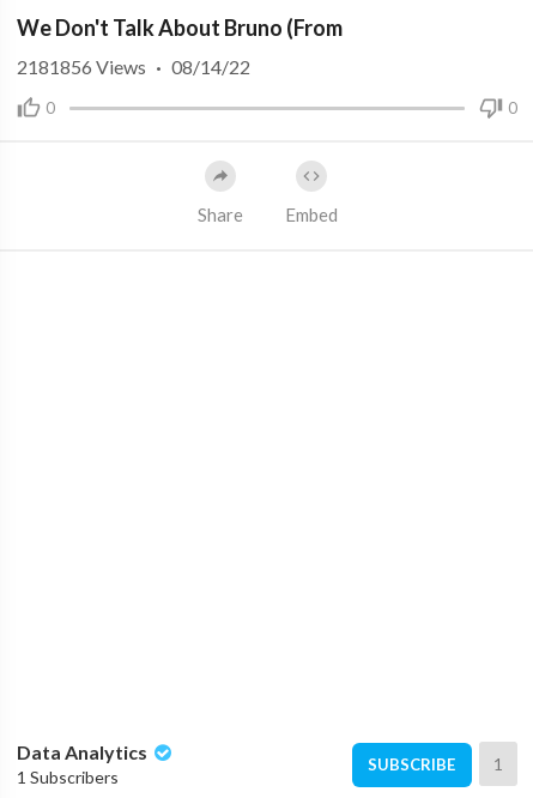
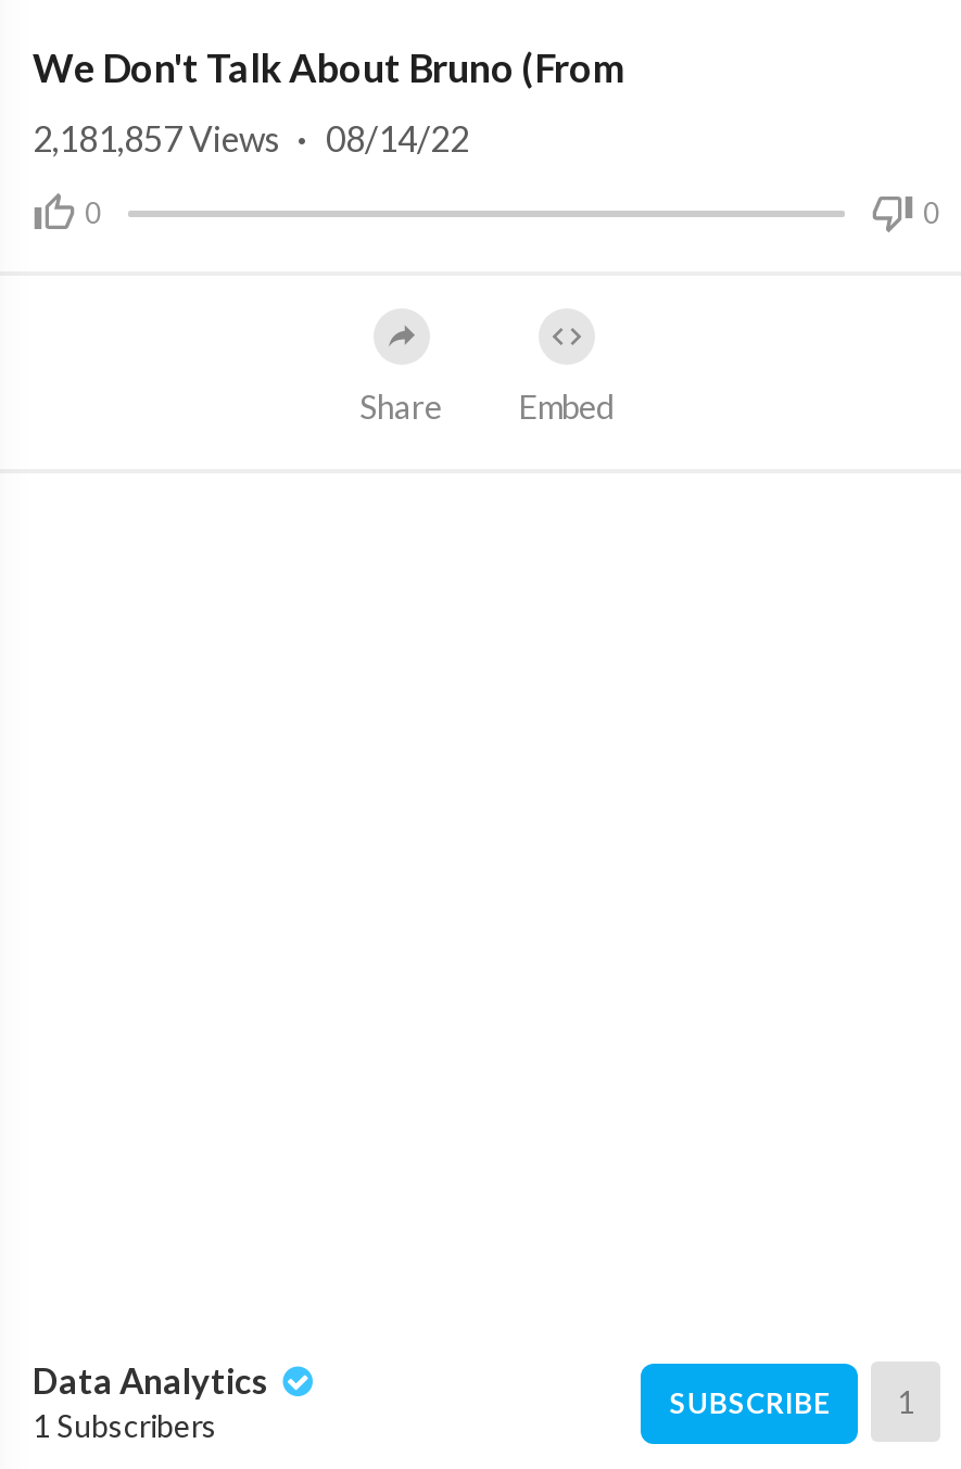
[17,55,250,78] 2181856Views · 08/14/22 -> [33,117,469,159] 2,181,857Views · 08/14/22

